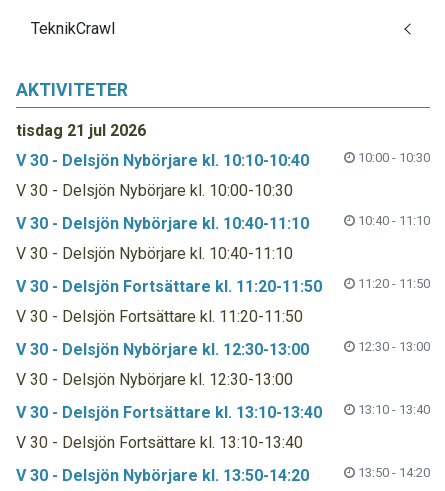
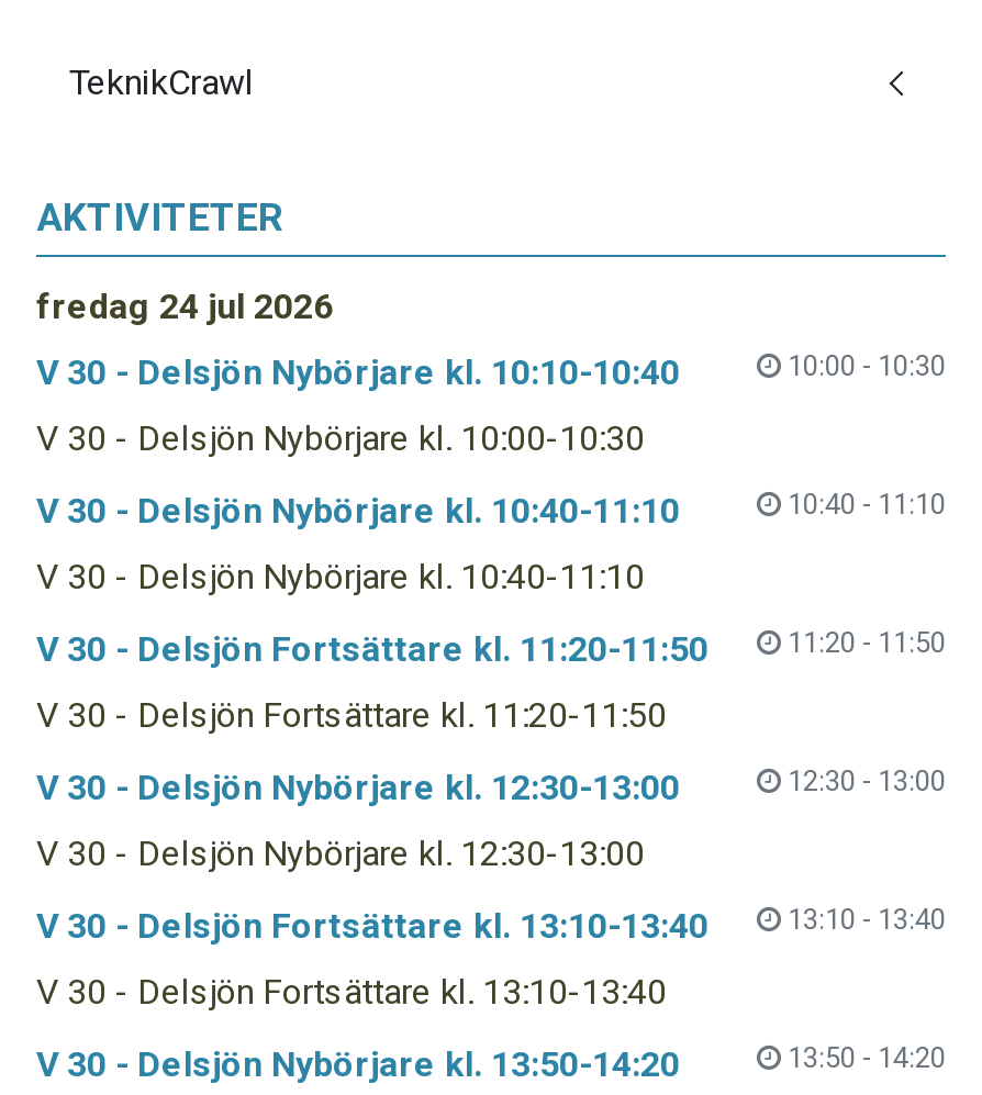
[16,121,146,140] tisdag 21 jul 2026 -> [36,286,333,327] fredag 24 jul 2026

